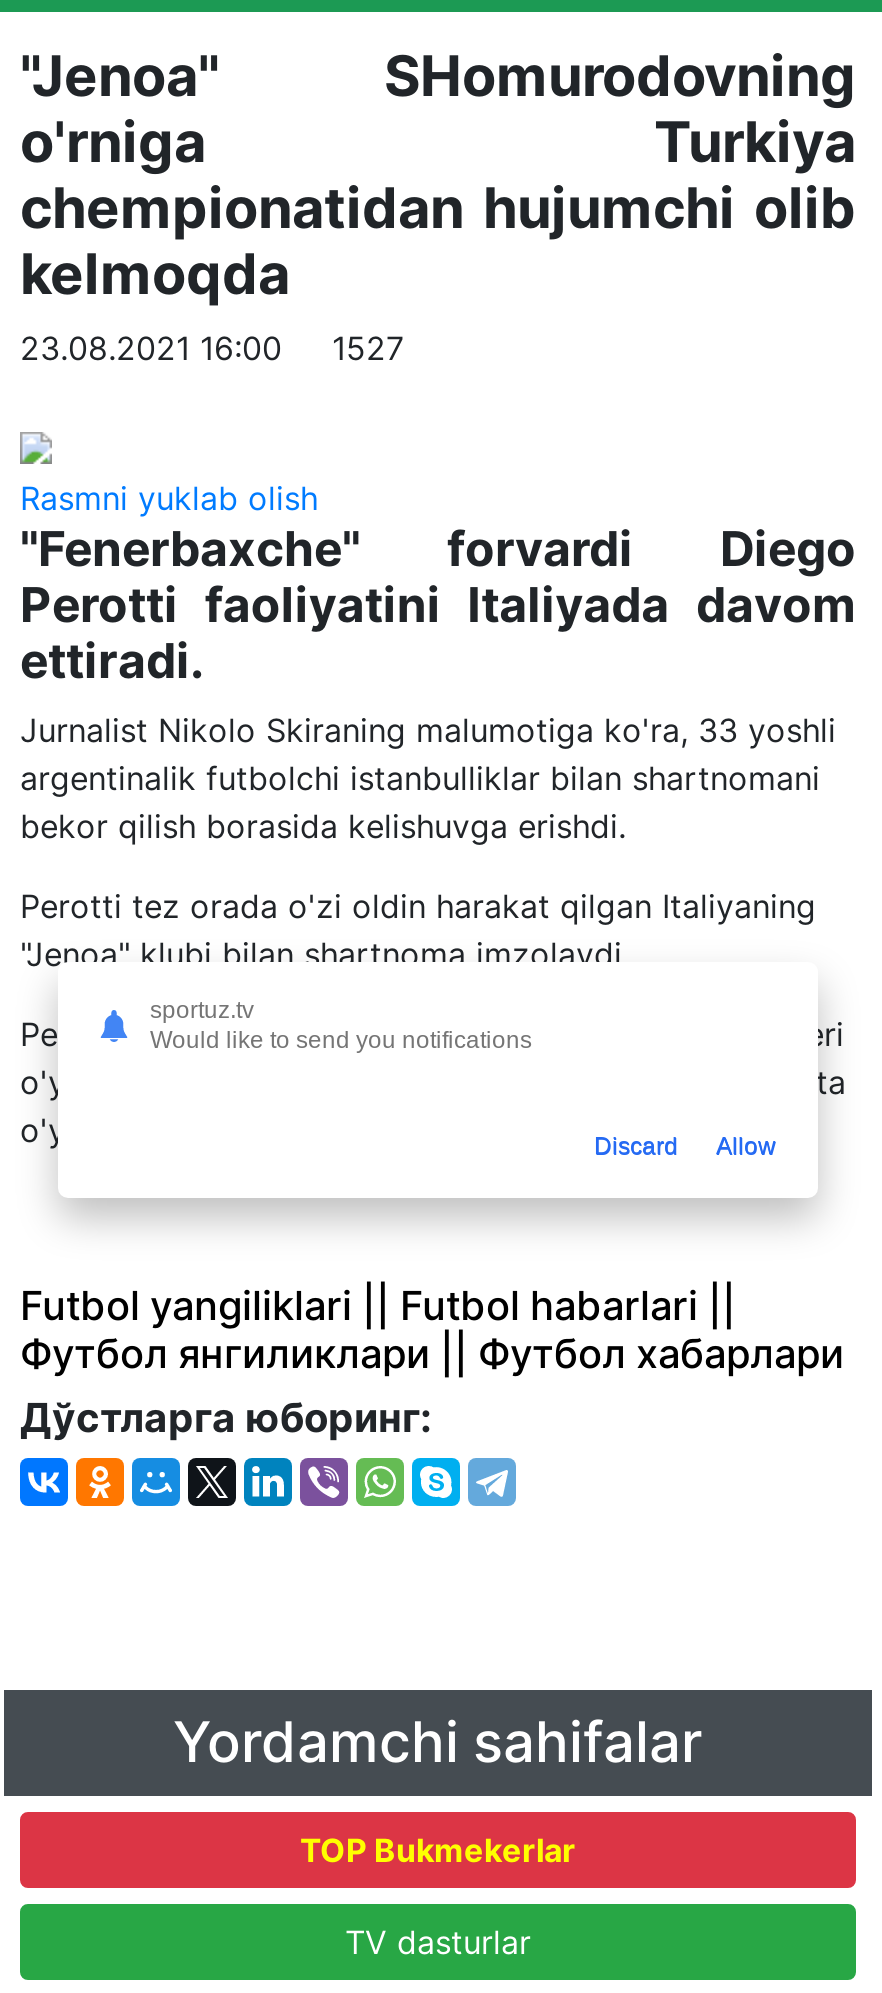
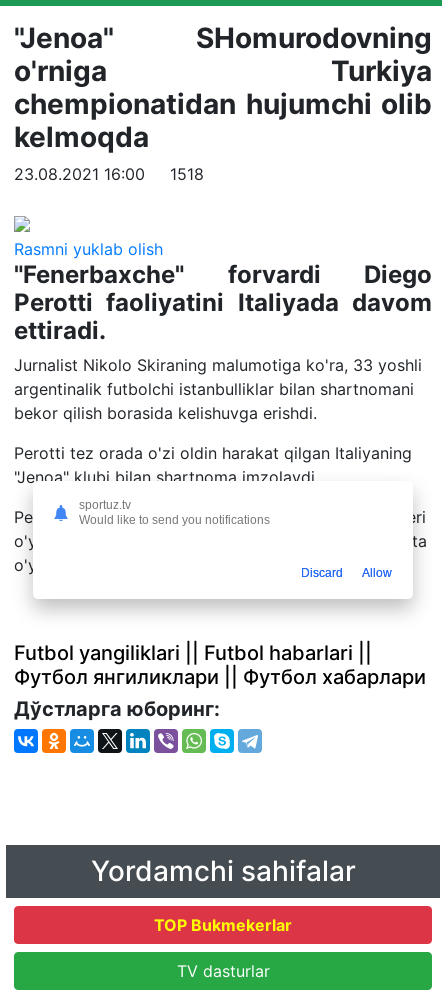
[20,328,404,368] 23.08.2021 16:00 1527 -> [14,164,204,184] 23.08.2021 16:00 1518

